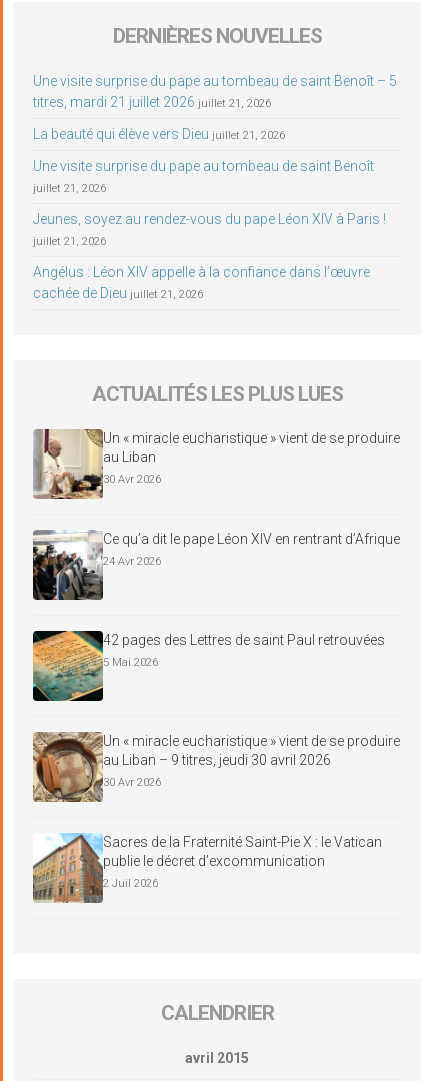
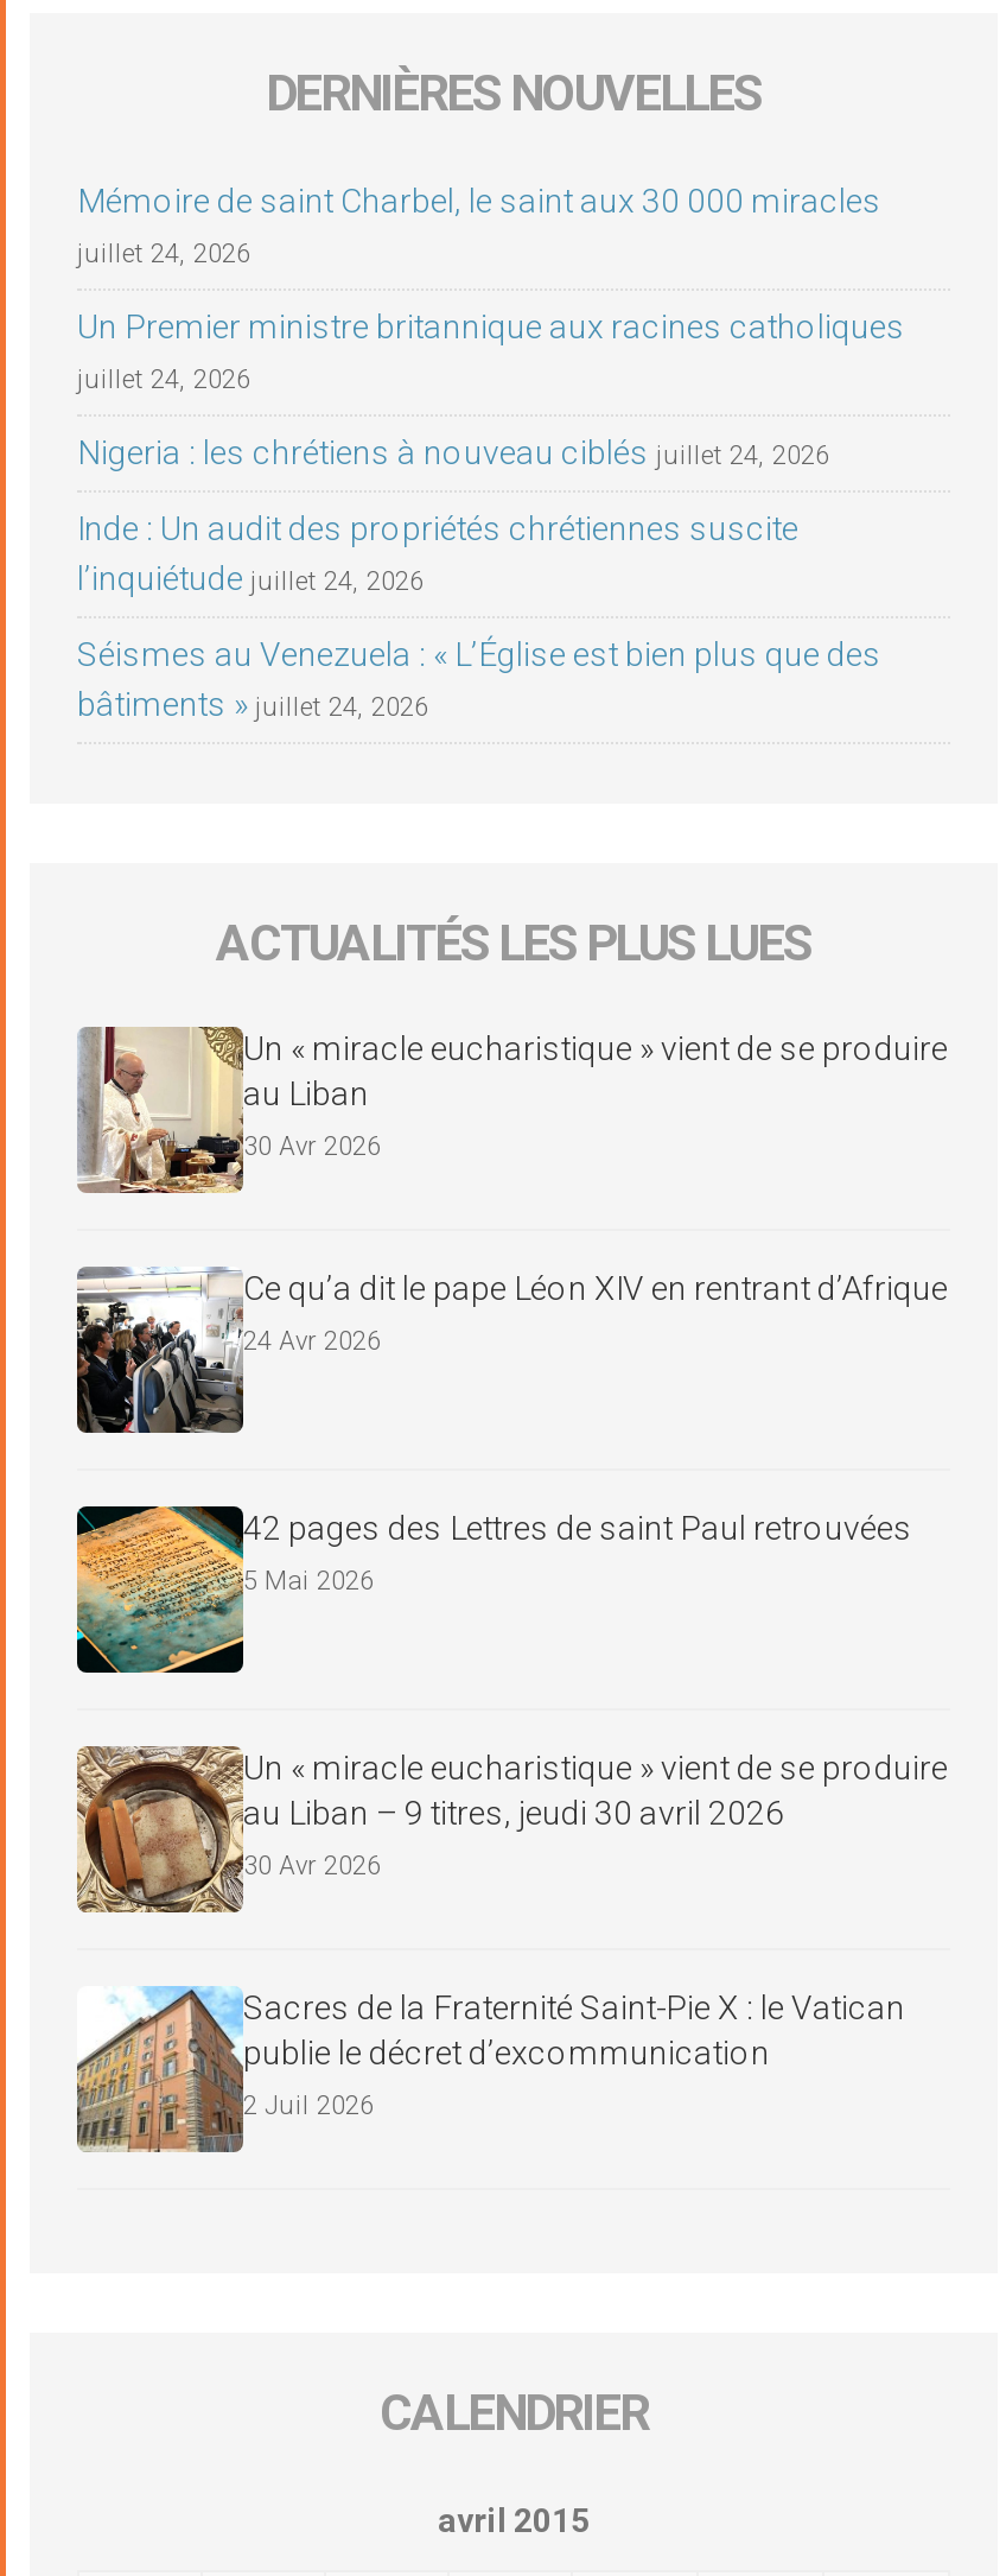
[33,73,397,110] Une visite surprise du pape au tombeau de saint Benoît – 5 | titres, mardi 21 juillet 2026 juillet 21, 2026 -> [77,182,881,220] Mémoire de saint Charbel, le saint aux 30 000 miracles
[33,126,285,142] La beauté qui élève vers Dieu juillet 21, 2026 -> [77,239,250,270] juillet 24, 2026
[33,158,374,174] Une visite surprise du pape au tombeau de saint Benoît -> [77,308,905,346] Un Premier ministre britannique aux racines catholiques
[33,182,106,195] juillet 21, 2026 -> [77,365,250,396] juillet 24, 2026
[33,211,386,227] Jeunes, soyez au rendez-vous du pape Léon XIV à Paris ! -> [77,434,829,472] Nigeria : les chrétiens à nouveau ciblés juillet 24, 2026
[33,235,106,248] juillet 21, 2026 -> [77,510,798,597] Inde : Un audit des propriétés chrétiennes suscite | l’inquiétude juillet 24, 2026
[33,264,370,301] Angélus : Léon XIV appelle à la confiance dans l’œuvre | cachée de Dieu juillet 21, 2026 -> [77,635,881,723] Séismes au Venezuela : « L’Église est bien plus que des | bâtiments » juillet 24, 2026

